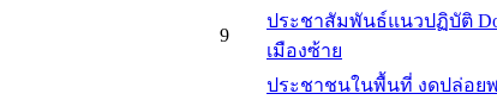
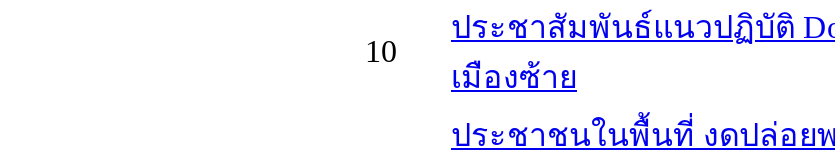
[220,25,229,45] 9 -> [365,34,397,68] 10

